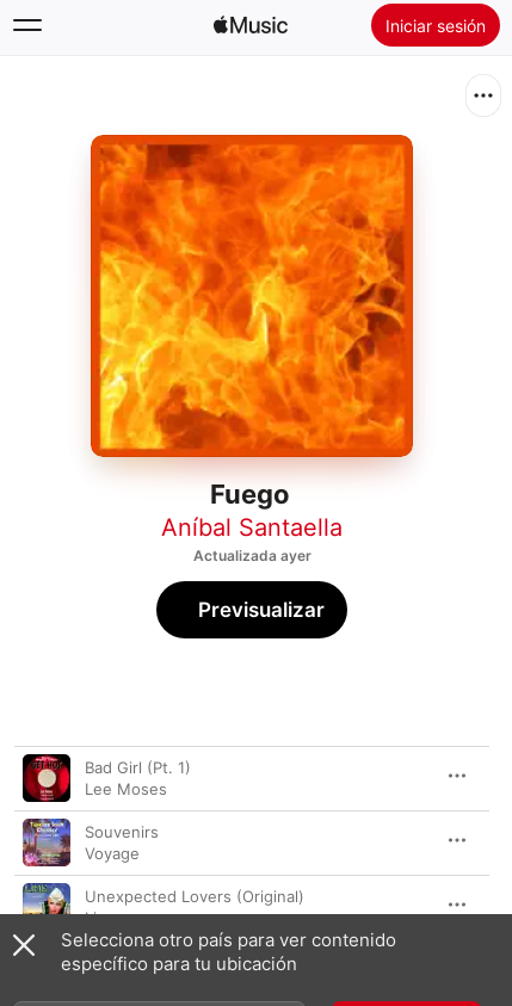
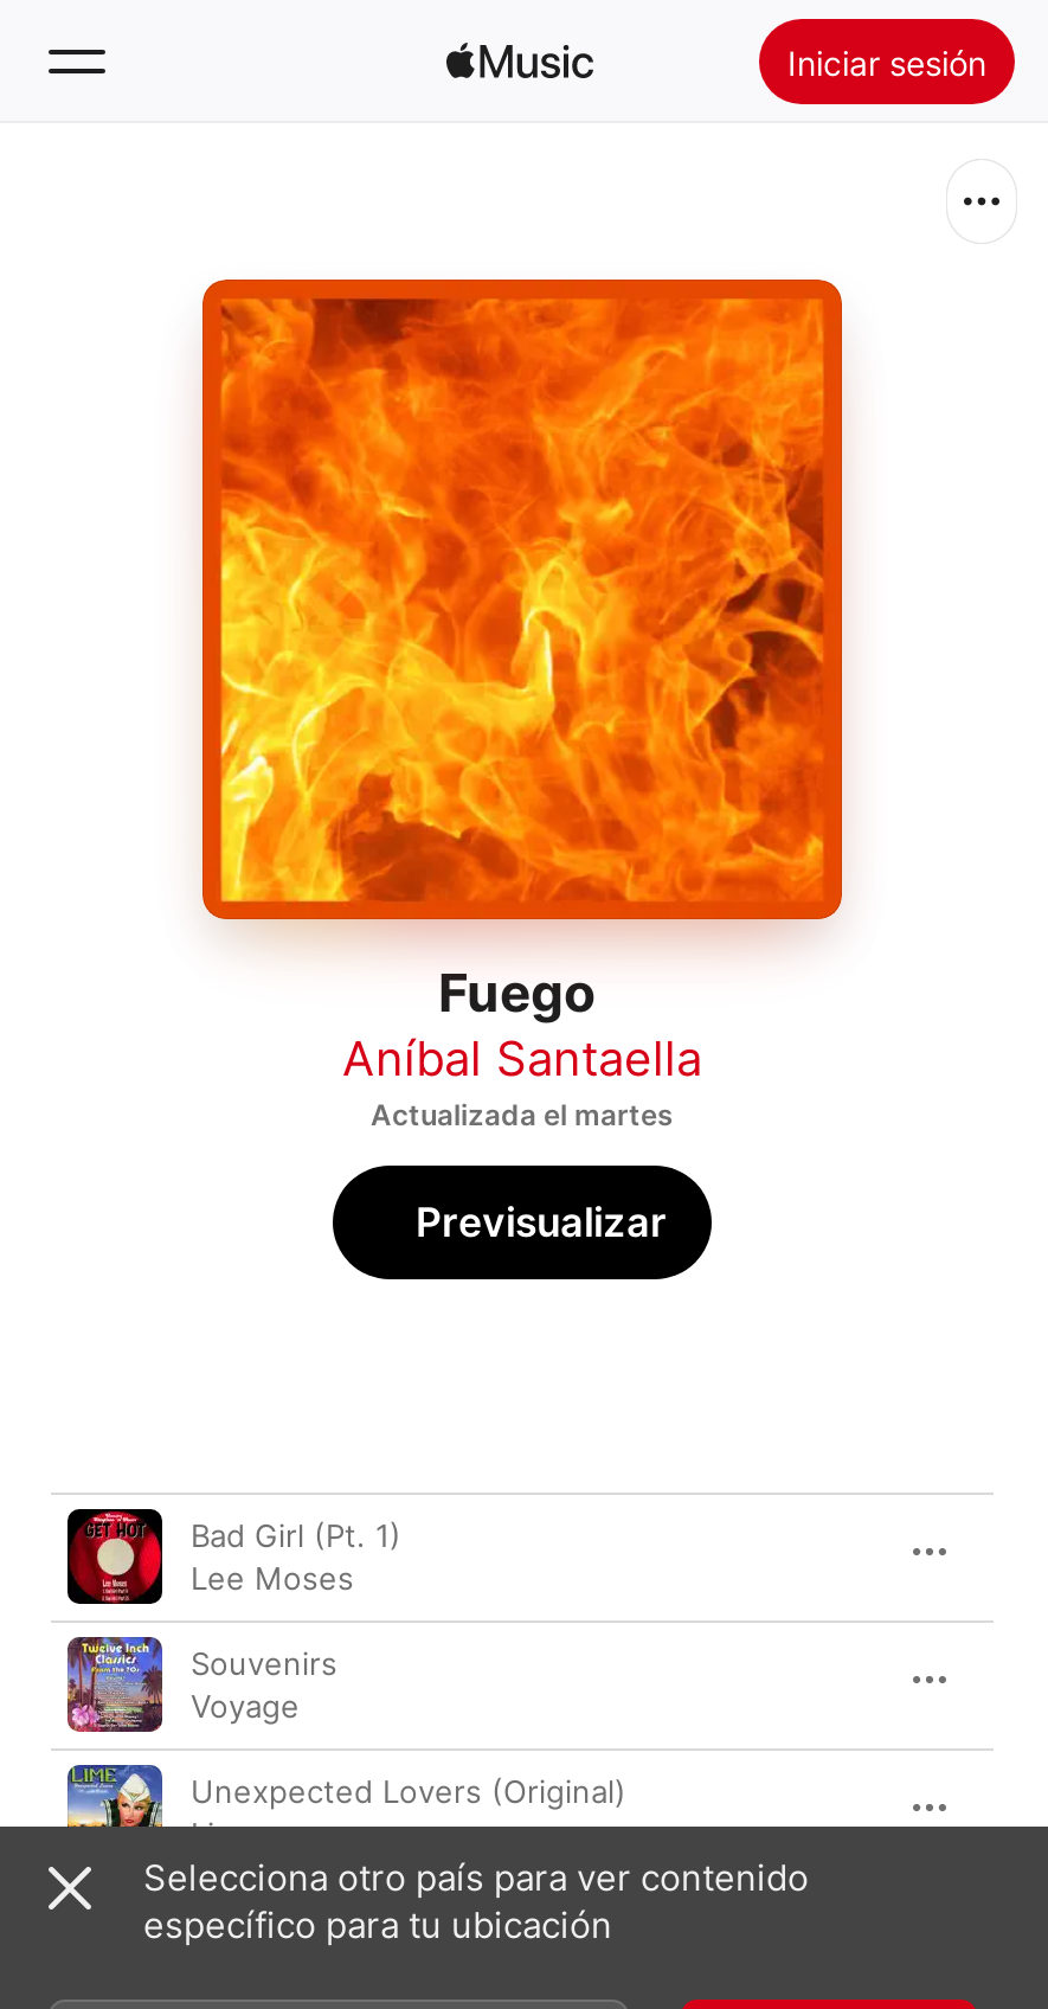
[193,547,311,564] Actualizada ayer -> [371,1097,674,1132] Actualizada el martes

